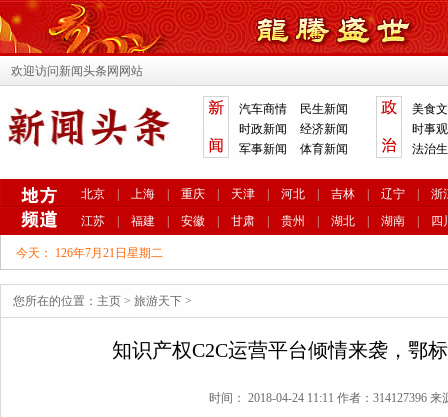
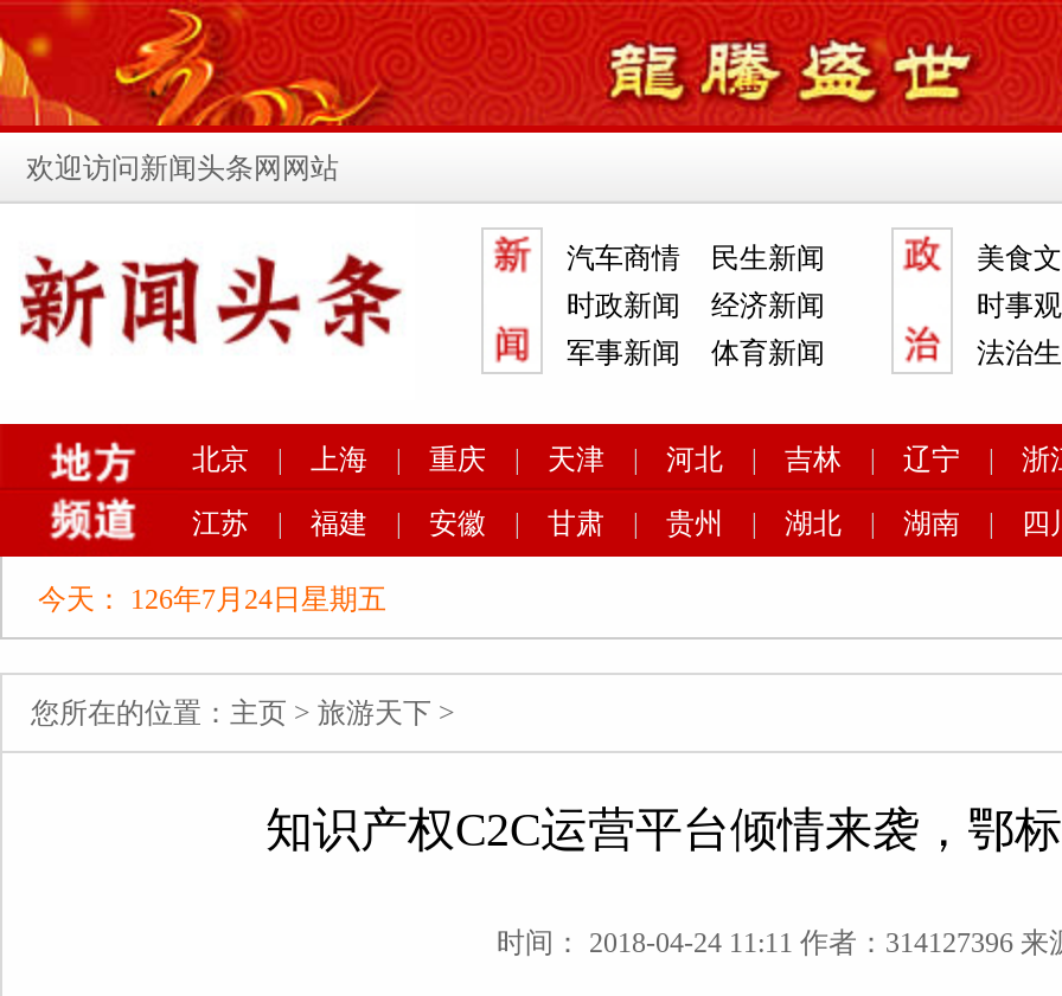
[16,246,163,260] 今天：126年7月21日星期二 -> [38,583,386,616] 今天：126年7月24日星期五

